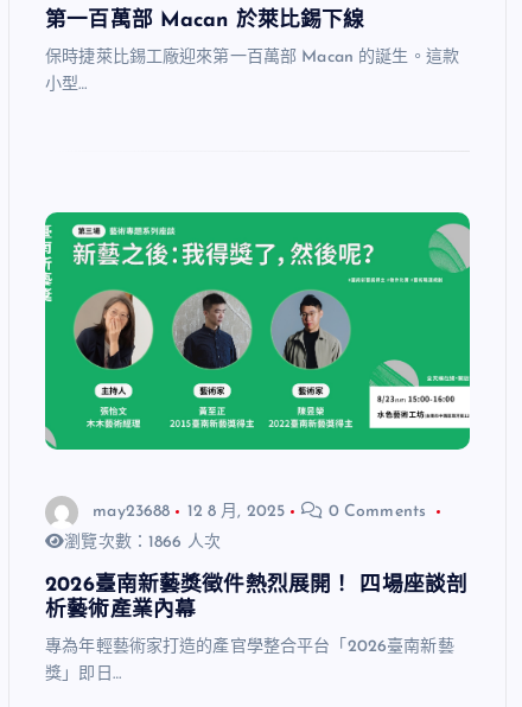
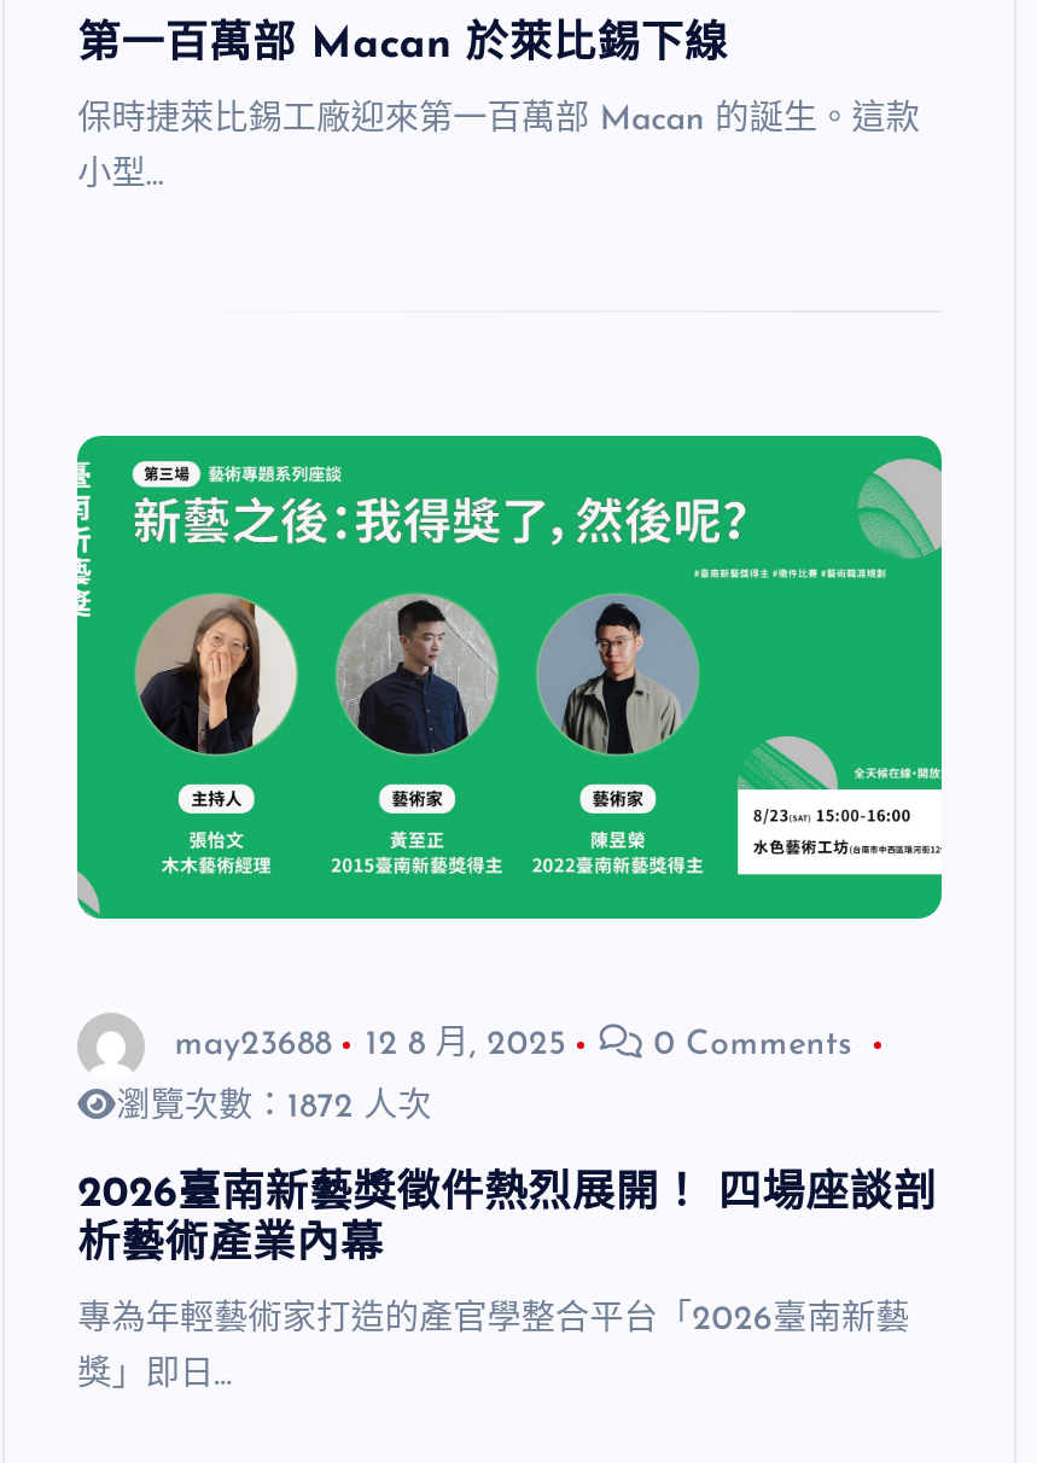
[64,534,221,552] 瀏覽次數：1866 人次 -> [116,1090,432,1127] 瀏覽次數：1872 人次

